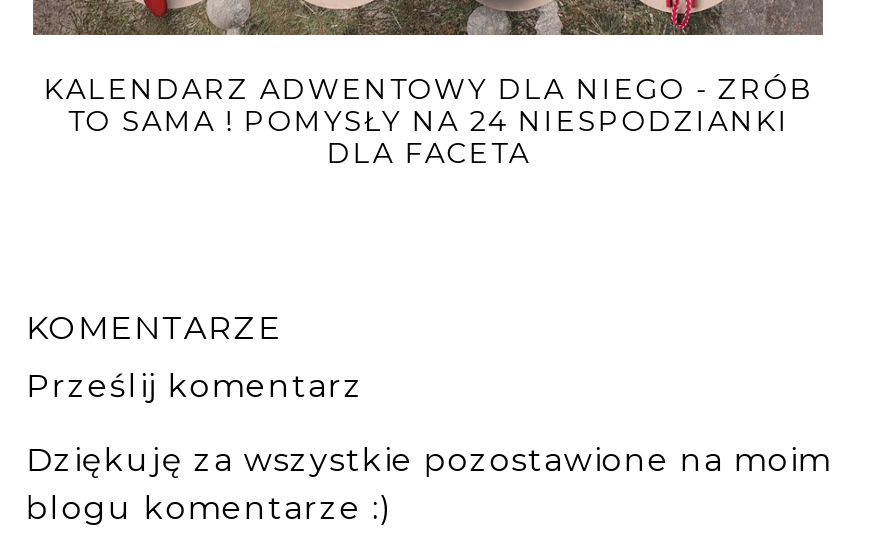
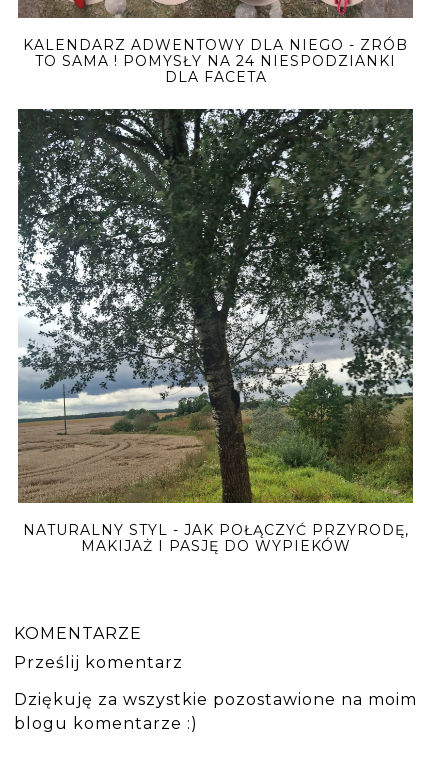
none -> [17,108,414,555] [image] | NATURALNY STYL - JAK POŁĄCZYĆ PRZYRODĘ, | MAKIJAŻ I PASJĘ DO WYPIEKÓW

